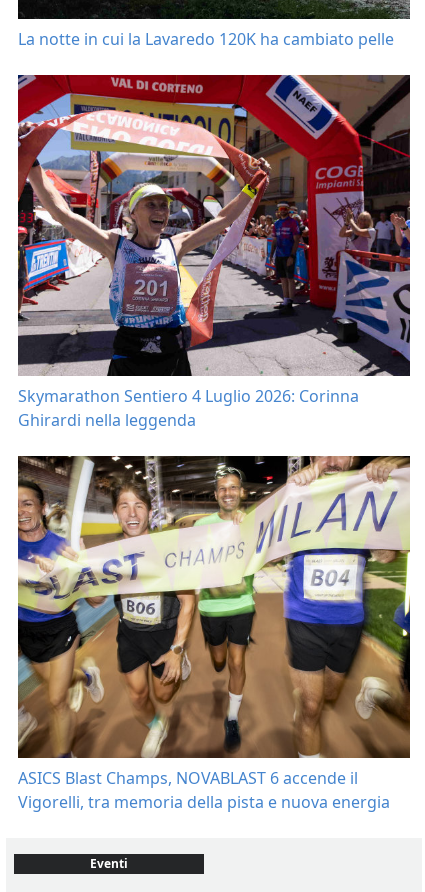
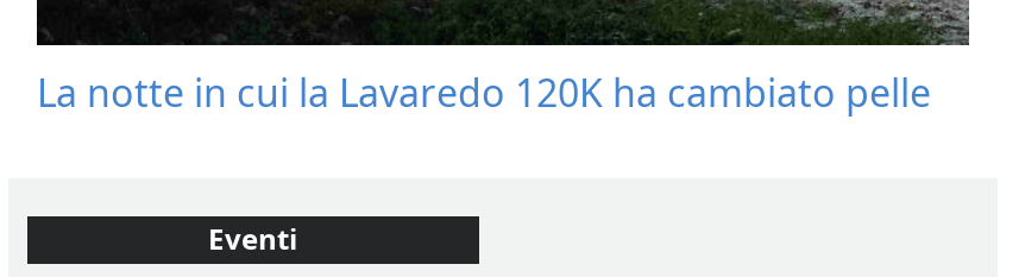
[17,74,411,431] [image] | Skymarathon Sentiero 4 Luglio 2026: Corinna | Ghirardi nella leggenda -> none
[17,455,411,813] [image] | ASICS Blast Champs, NOVABLAST 6 accende il | Vigorelli, tra memoria della pista e nuova energia -> none

